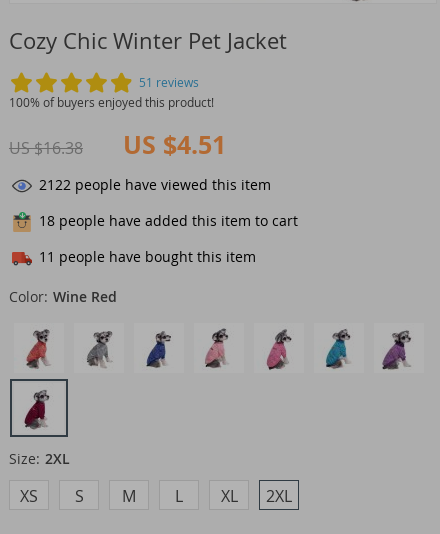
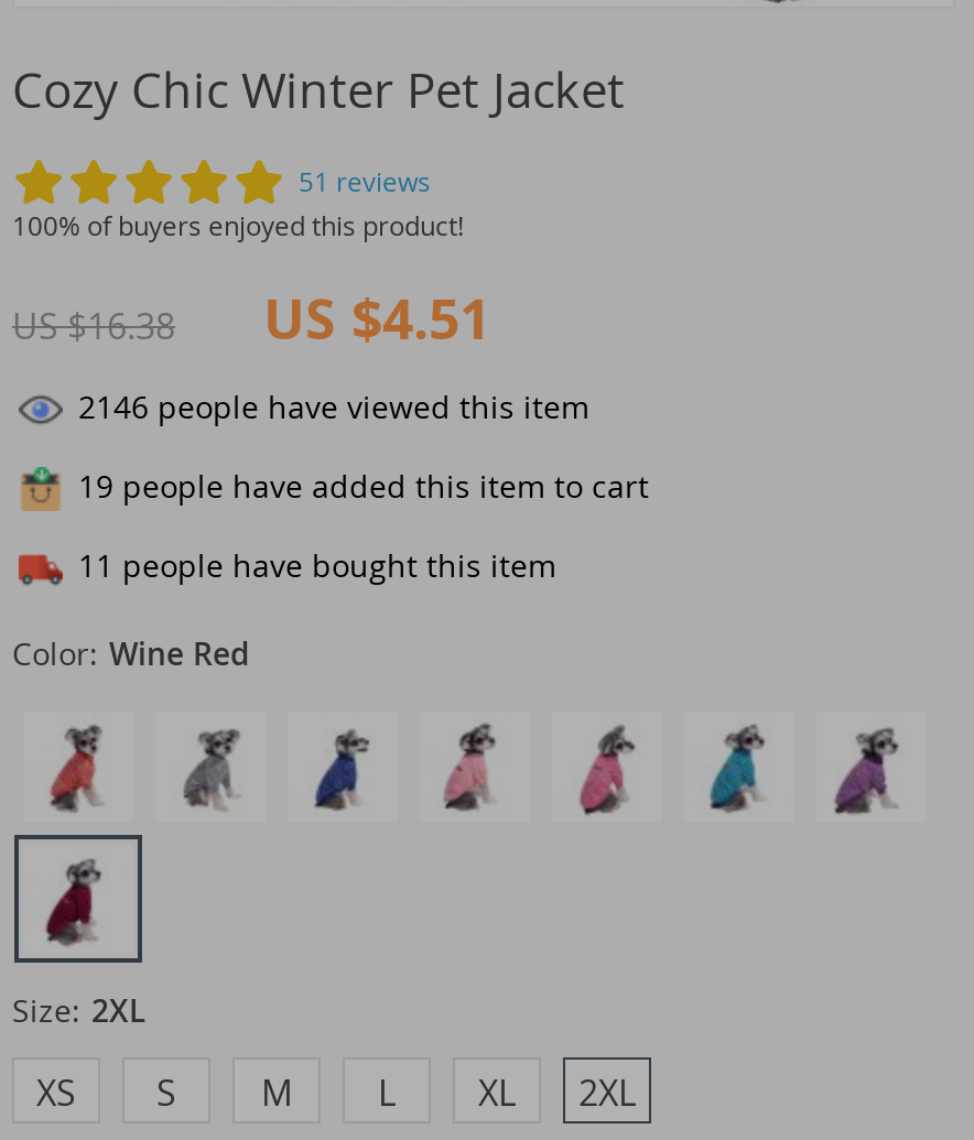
[39,175,271,194] 2122 people have viewed this item -> [78,385,589,427] 2146 people have viewed this item
[39,211,298,230] 18 people have added this item to cart -> [78,464,649,506] 19 people have added this item to cart

